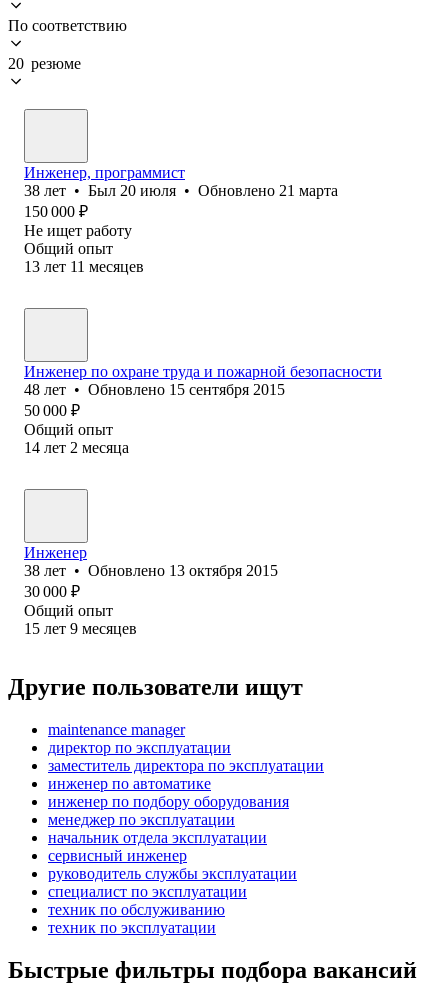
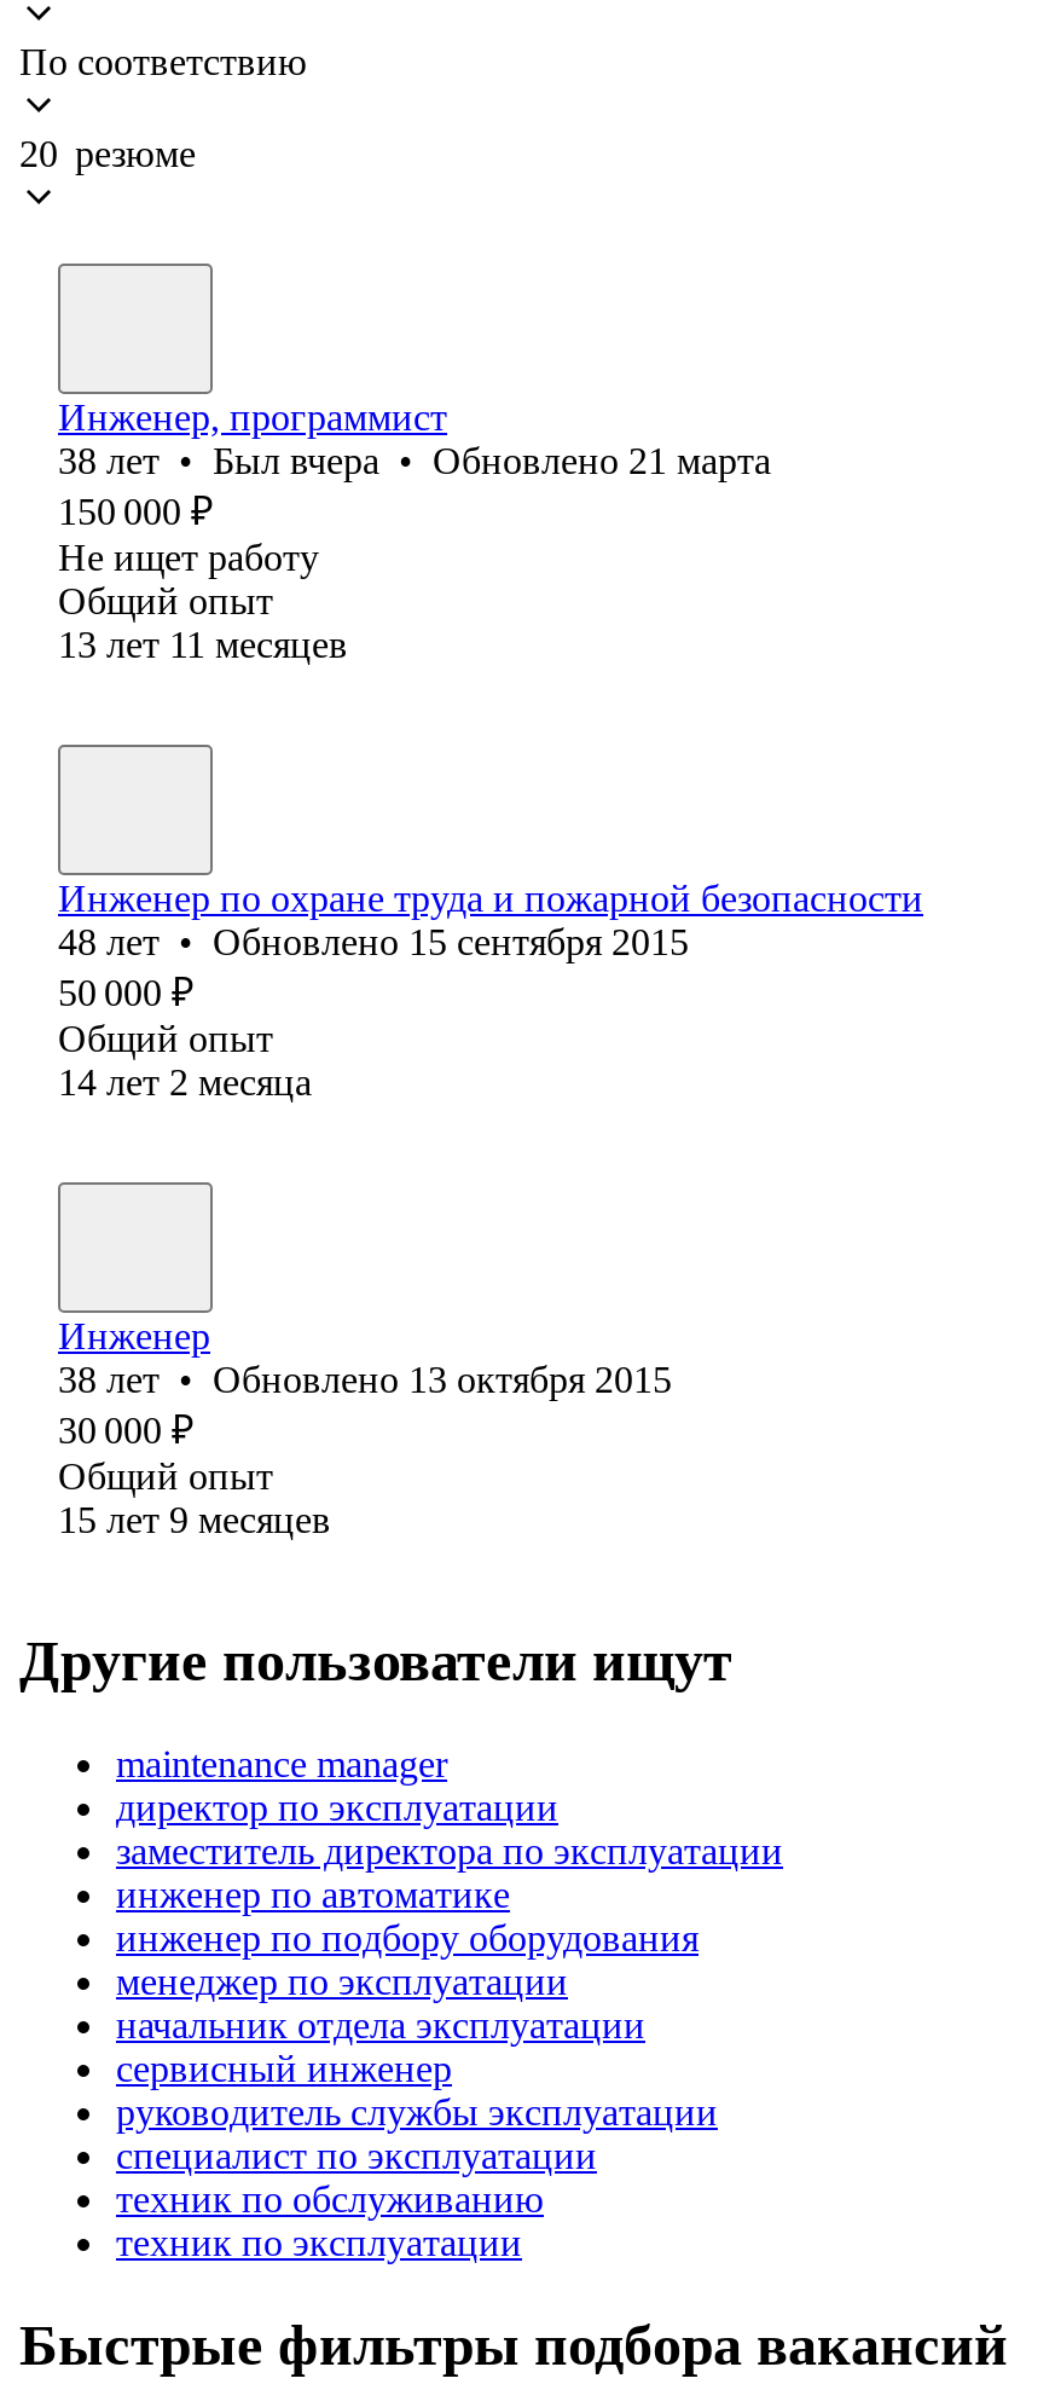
[24,182,338,199] 38 лет • Был 20 июля • Обновлено 21 марта -> [58,440,771,481] 38 лет • Был вчера • Обновлено 21 марта

